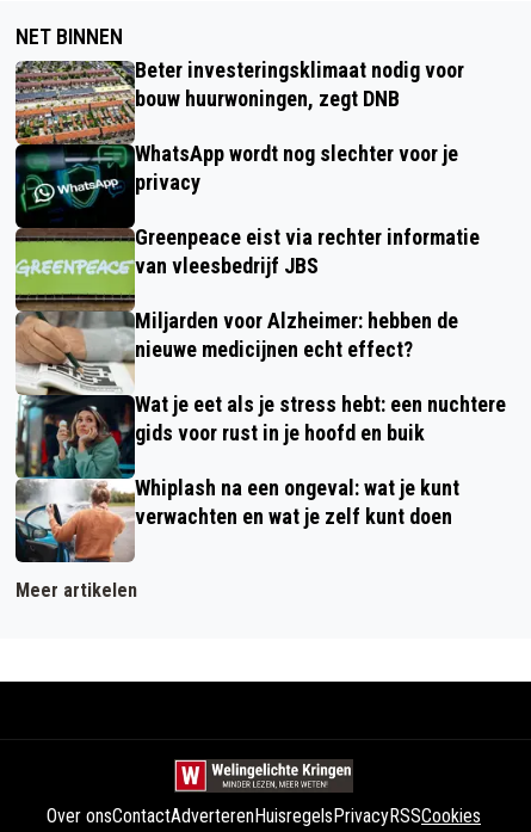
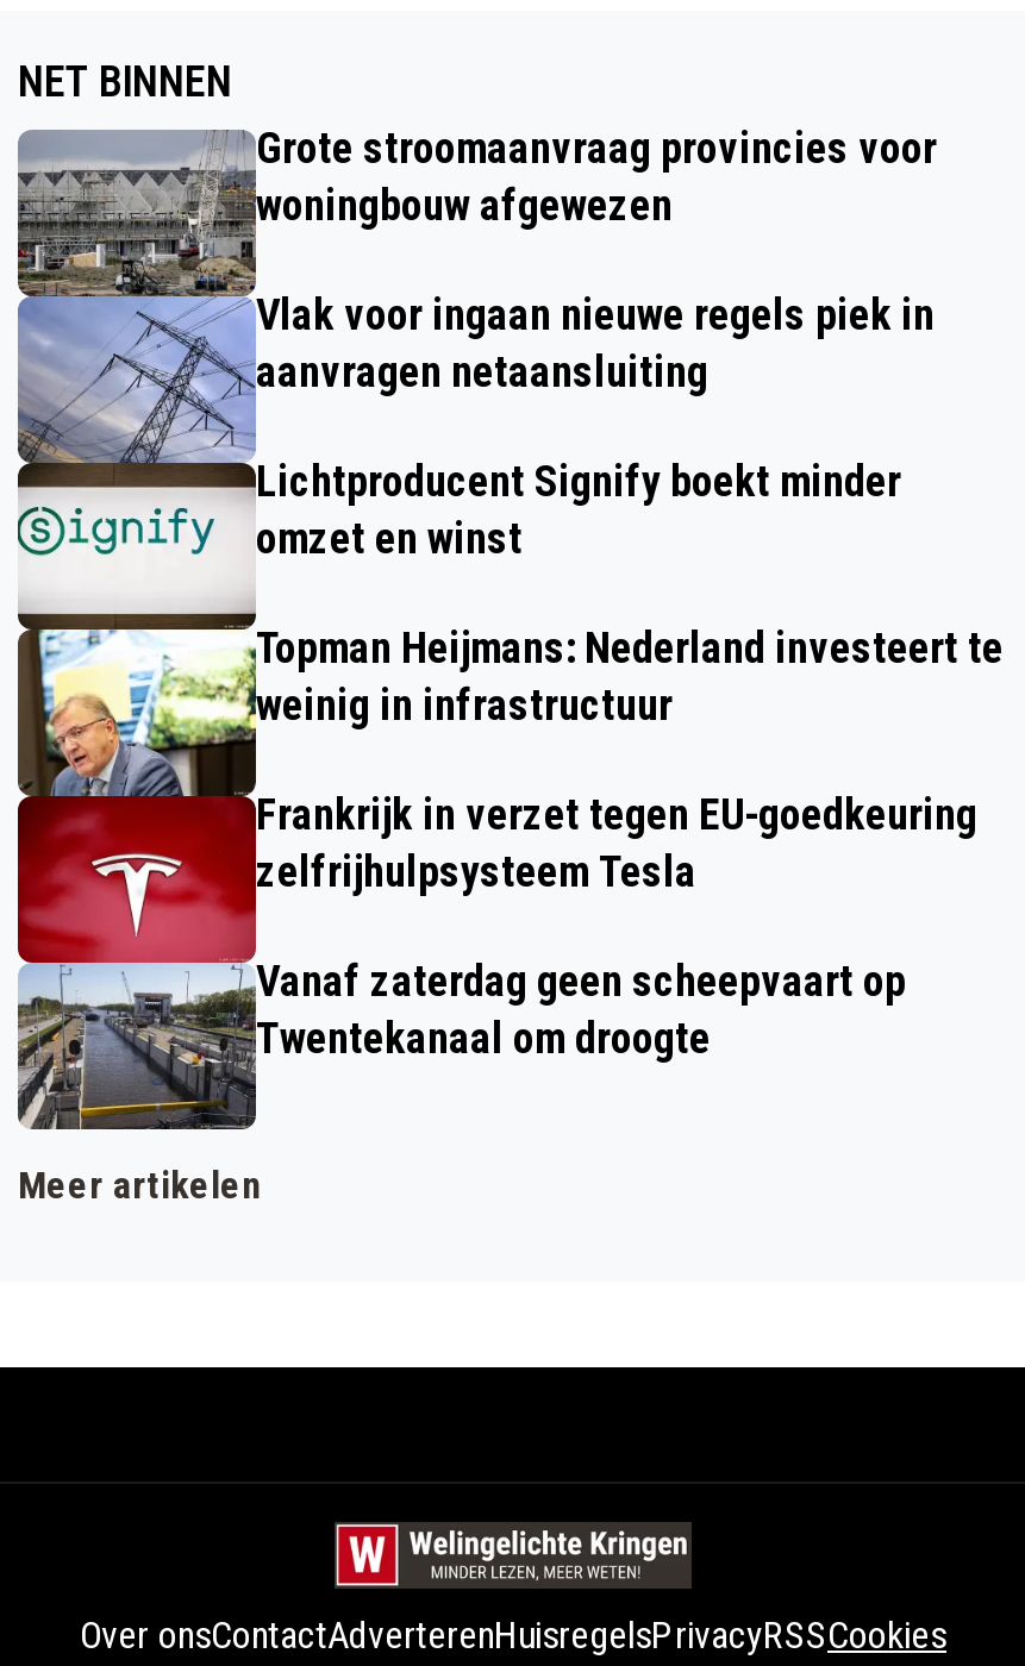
[14,57,464,563] [image] | Beter investeringsklimaat nodig voor | bouw huurwoningen, zegt DNB -> [15,121,937,1130] [image] | Grote stroomaanvraag provincies voor | woningbouw afgewezen
[135,141,458,195] WhatsApp wordt nog slechter voor je | privacy -> [256,288,935,395] Vlak voor ingaan nieuwe regels piek in | aanvragen netaansluiting
[135,224,480,278] Greenpeace eist via rechter informatie | van vleesbedrijf JBS -> [256,455,901,562] Lichtproducent Signify boekt minder | omzet en winst
[135,308,458,362] Miljarden voor Alzheimer: hebben de | nieuwe medicijnen echt effect? -> [256,621,1004,728] Topman Heijmans: Nederland investeert te | weinig in infrastructuur
[135,392,506,445] Wat je eet als je stress hebt: een nuchtere | gids voor rust in je hoofd en buik -> [256,788,977,895] Frankrijk in verzet tegen EU-goedkeuring | zelfrijhulpsysteem Tesla
[135,475,459,529] Whiplash na een ongeval: wat je kunt | verwachten en wat je zelf kunt doen -> [256,954,906,1061] Vanaf zaterdag geen scheepvaart op | Twentekanaal om droogte

